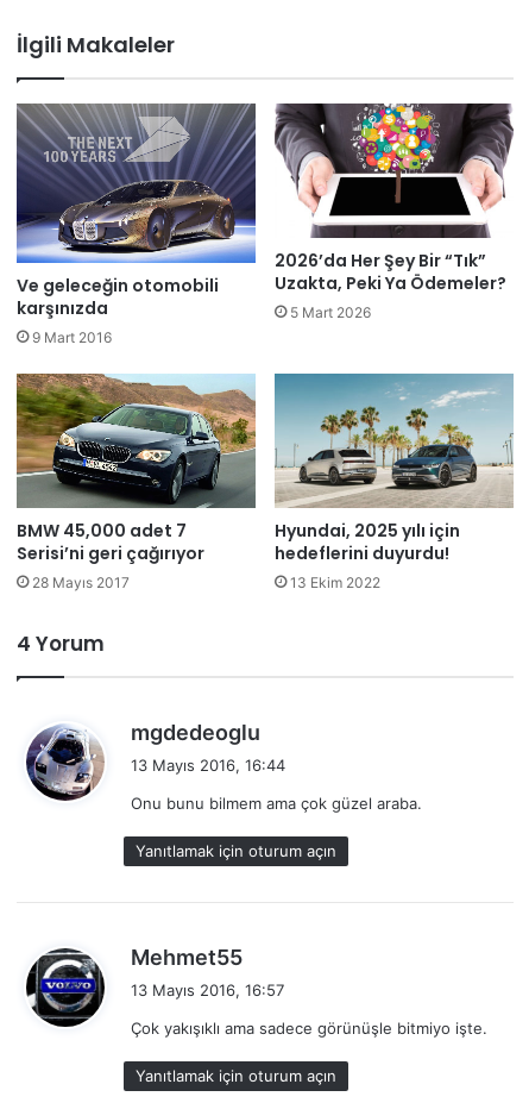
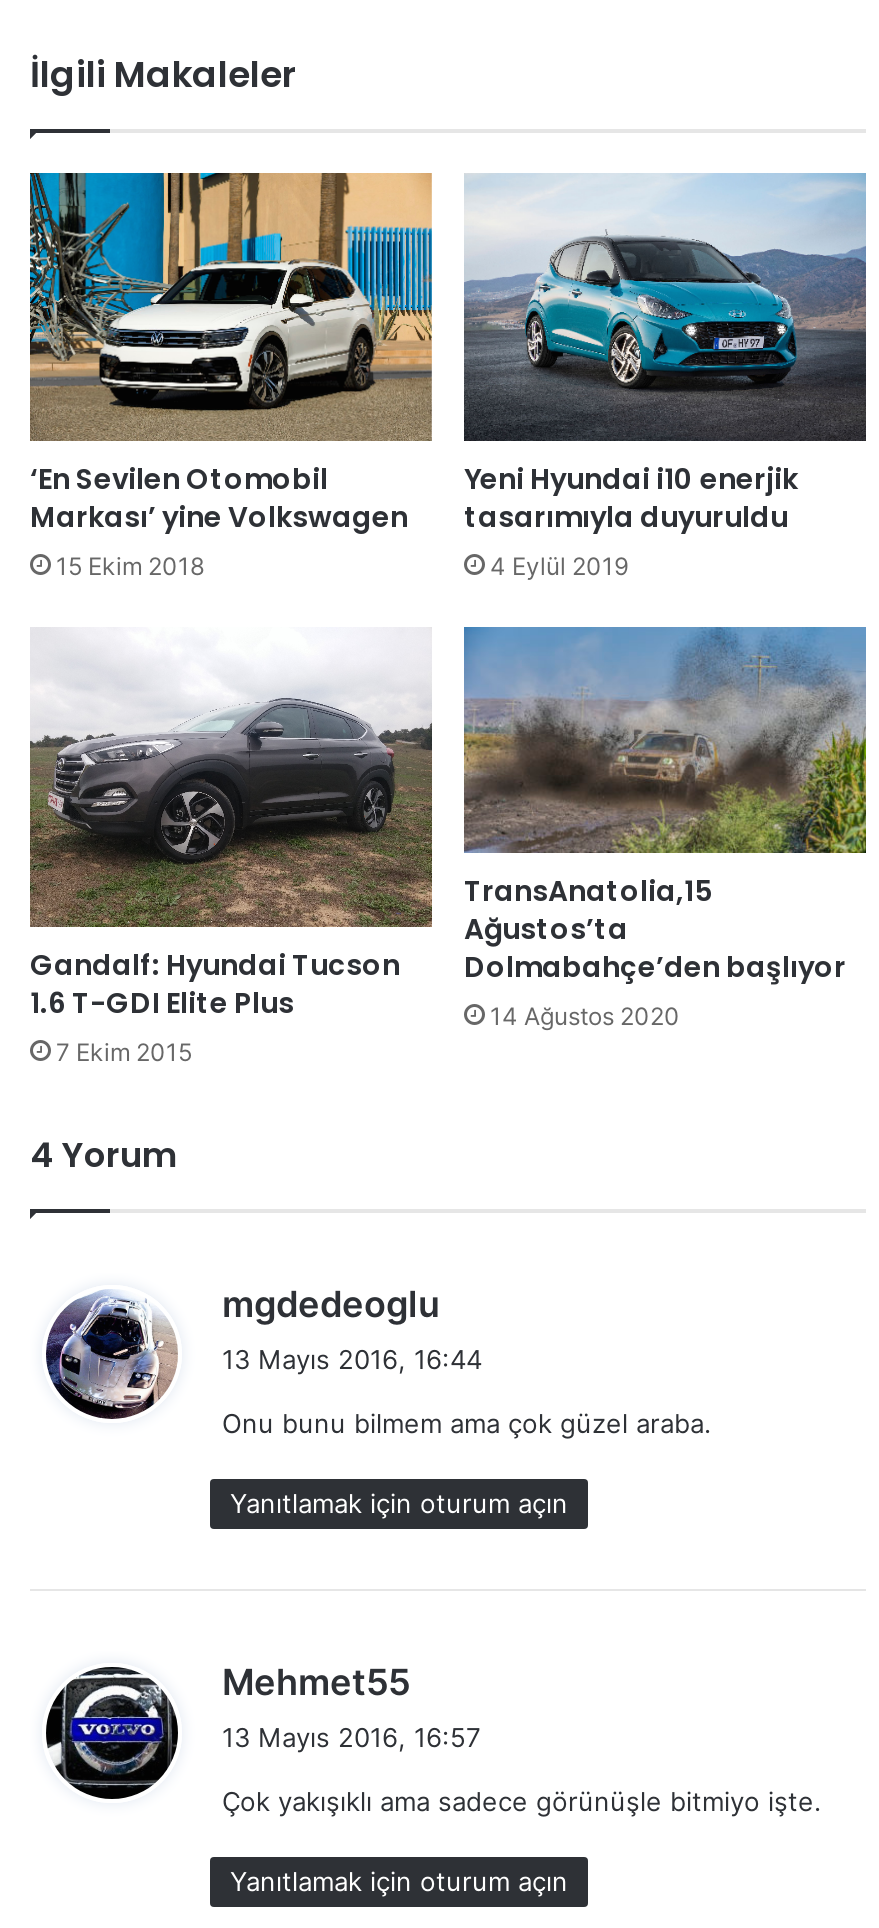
[15,102,506,321] [image] | 2026’da Her Şey Bir “Tık” | Uzakta, Peki Ya Ödemeler? | 5 Mart 2026 -> [28,171,798,580] [image] | Yeni Hyundai i10 enerjik | tasarımıyla duyuruldu | 4 Eylül 2019
[275,102,514,219] [image] -> [462,173,868,441] [image]
[17,273,219,346] Ve geleceğin otomobili | karşınızda | 9 Mart 2016 -> [30,458,408,580] ‘En Sevilen Otomobil | Markası’ yine Volkswagen | 15 Ekim 2018
[15,372,256,591] [image] | BMW 45,000 adet 7 | Serisi’ni geri çağırıyor | 28 Mayıs 2017 -> [30,669,434,1068] [image] | Gandalf: Hyundai Tucson | 1.6 T-GDI Elite Plus | 7 Ekim 2015
[275,374,514,591] [image] | Hyundai, 2025 yılı için | hedeflerini duyurdu! | 13 Ekim 2022 -> [464,629,868,1031] [image] | TransAnatolia,15 | Ağustos’ta | Dolmabahçe’den başlıyor | 14 Ağustos 2020

